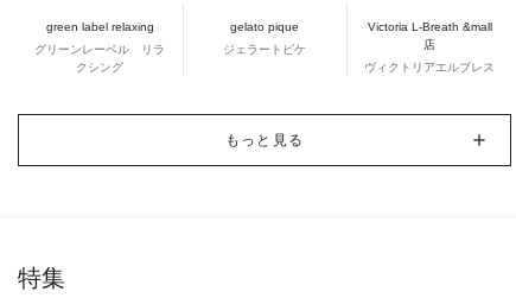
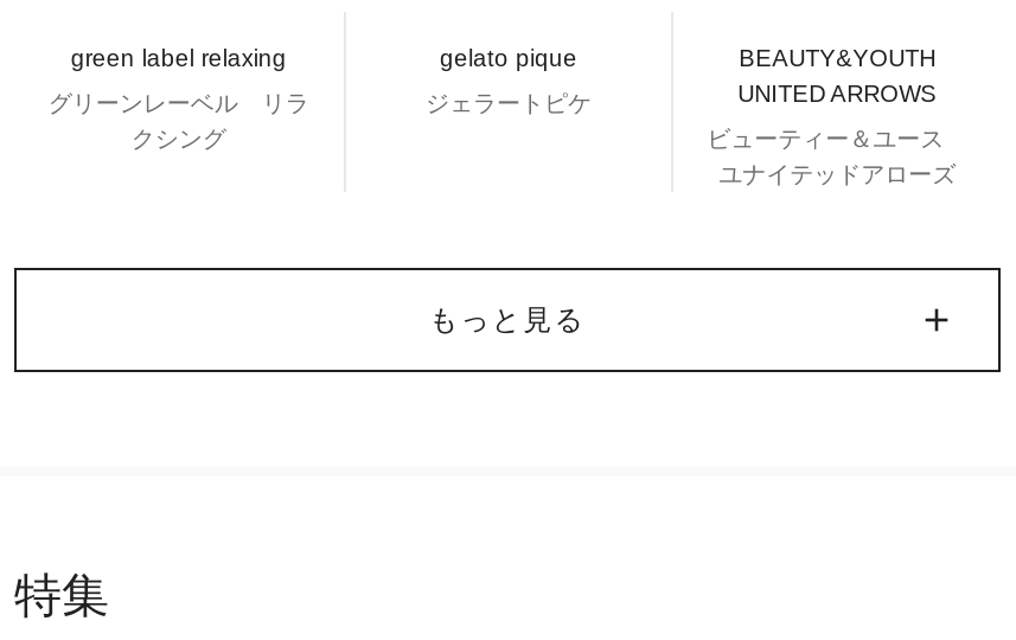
[367,20,492,51] Victoria L-Breath &mall | 店 -> [738,45,937,107] BEAUTY&YOUTH | UNITED ARROWS
[364,61,495,74] ヴィクトリアエルブレス -> [707,126,968,187] ビューティー＆ユース | ユナイテッドアローズ

